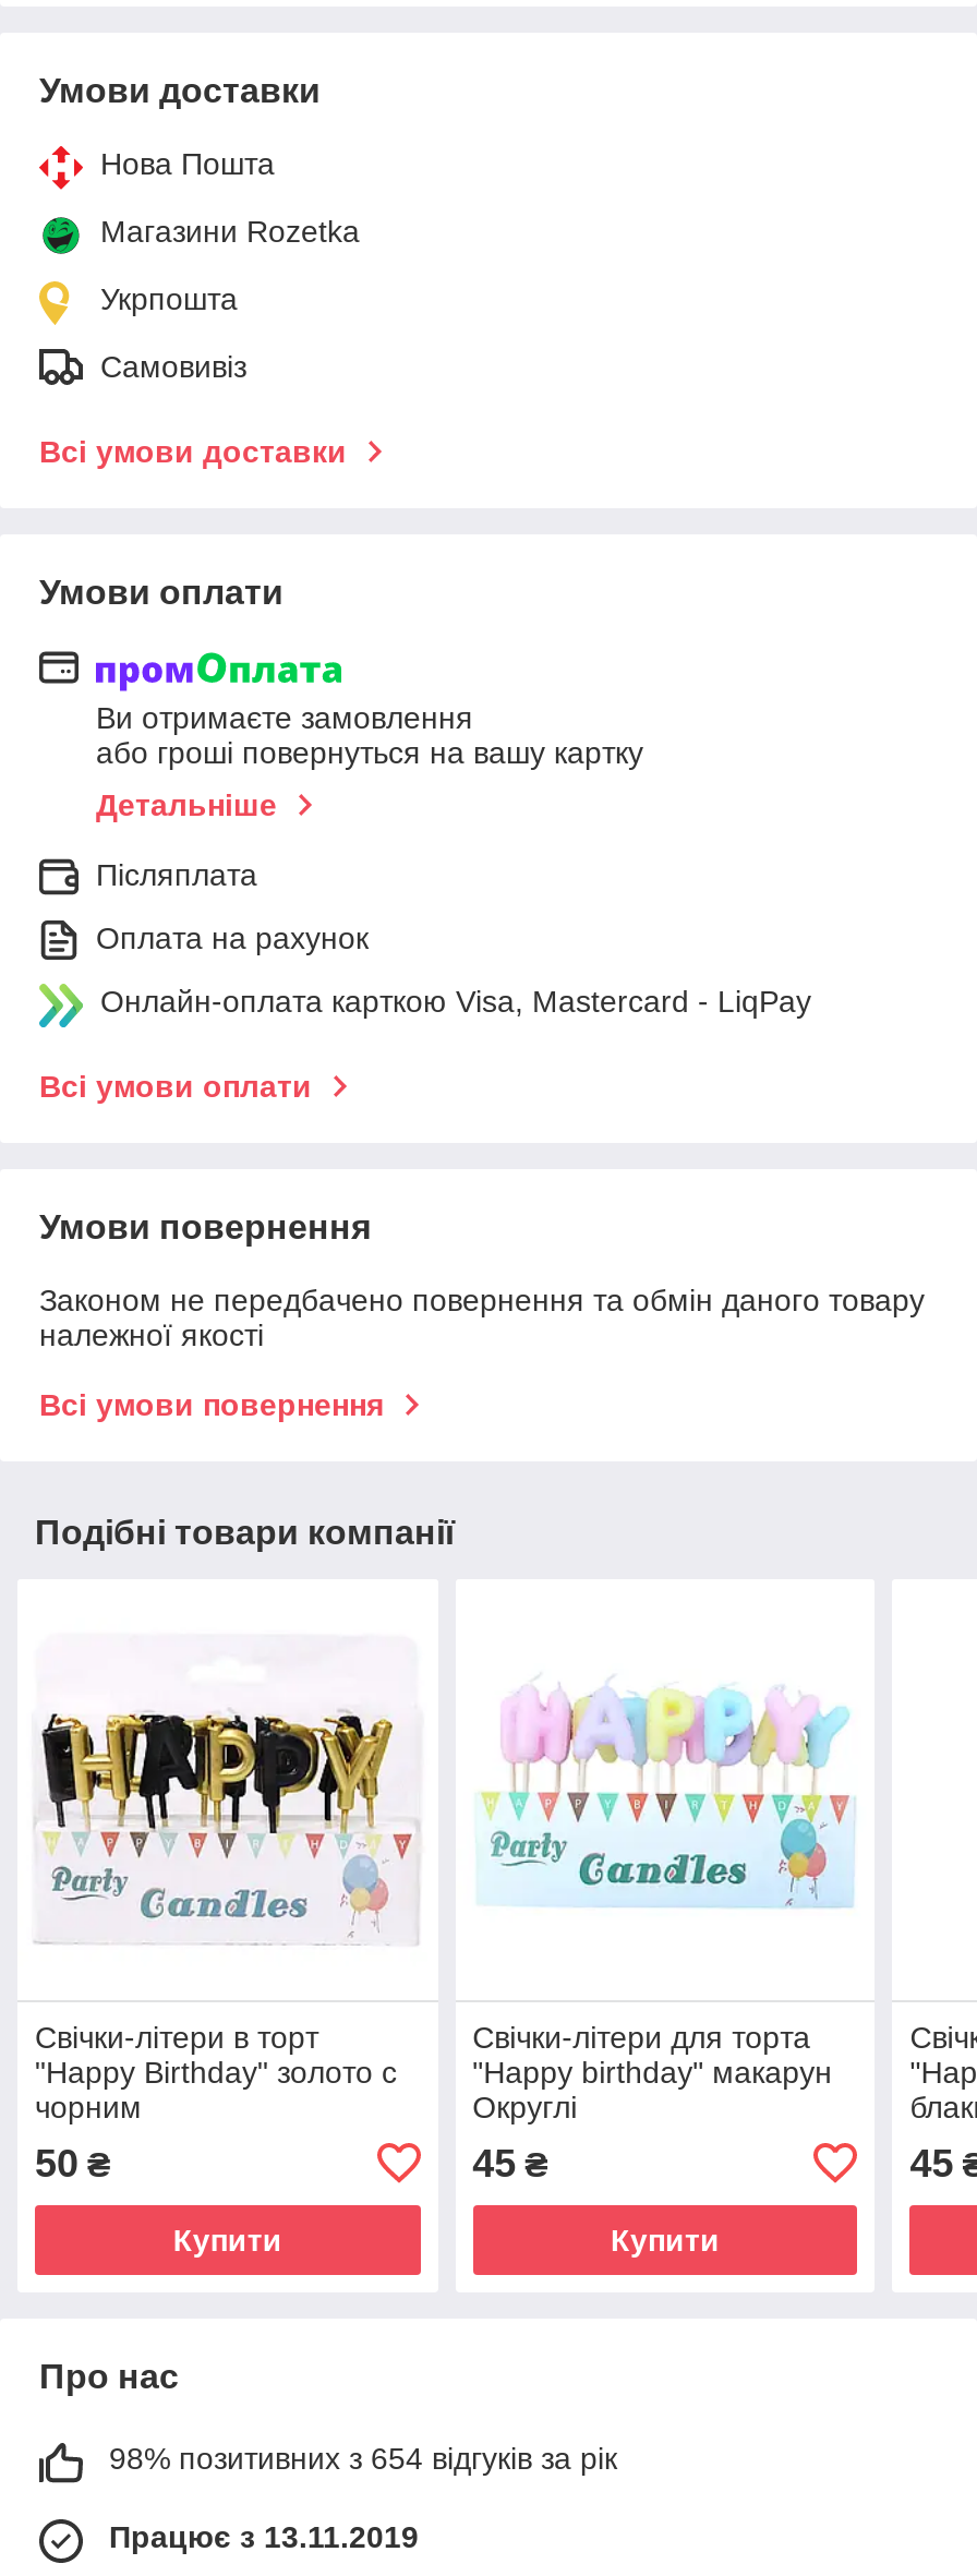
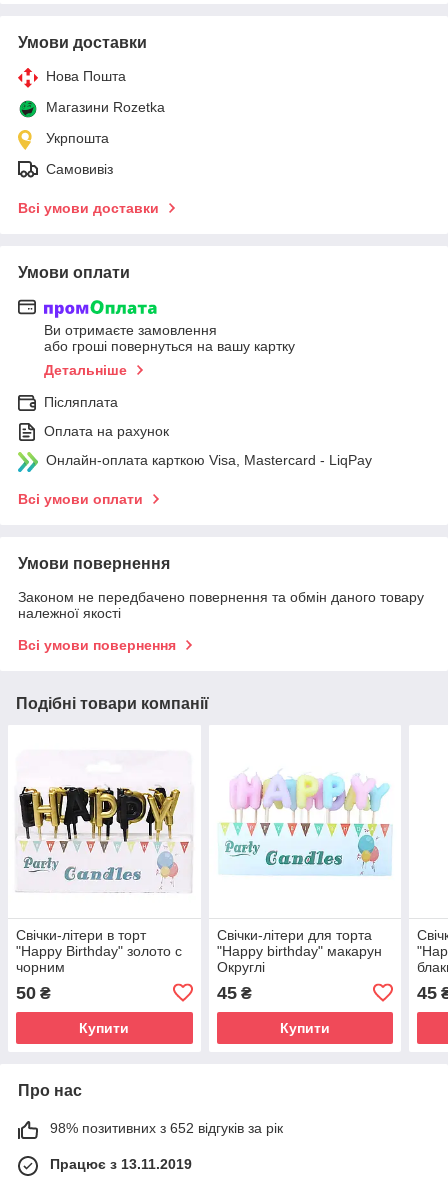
[109,2440,617,2475] 98% позитивних з 654 відгуків за рік -> [50,1120,283,1136] 98% позитивних з 652 відгуків за рік

